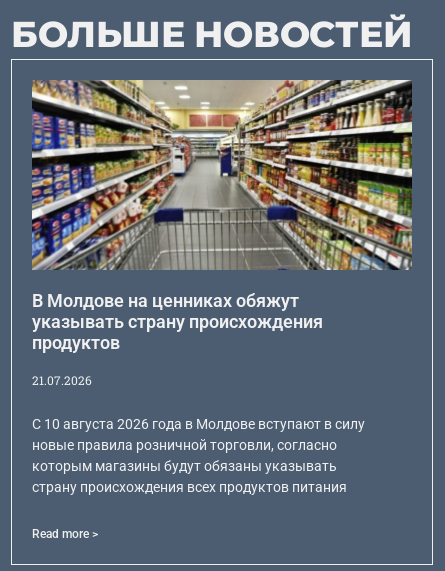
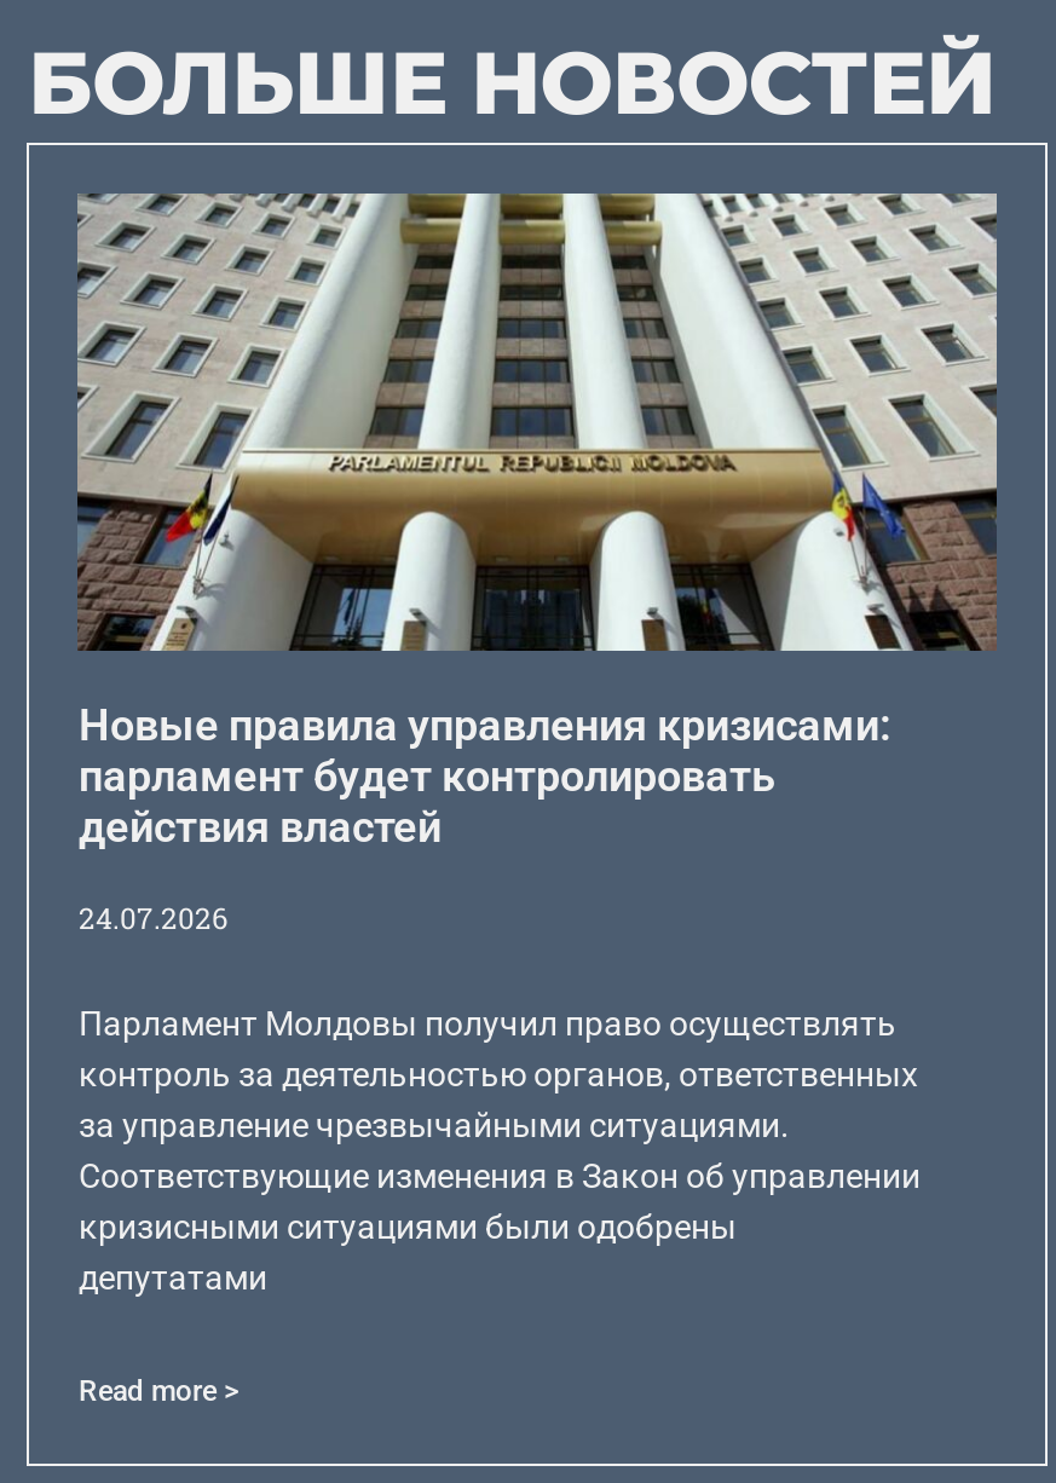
[31,79,413,353] [image] | В Молдове на ценниках обяжут | указывать страну происхождения | продуктов -> [75,192,999,852] [image] | Новые правила управления кризисами: | парламент будет контролировать | действия властей
[32,372,92,388] 21.07.2026 -> [78,898,228,937] 24.07.2026
[32,416,365,495] С 10 августа 2026 года в Молдове вступают в силу | новые правила розничной торговли, согласно | которым магазины будут обязаны указывать | страну происхождения всех продуктов питания -> [78,1005,920,1297] Парламент Молдовы получил право осуществлять | контроль за деятельностью органов, ответственных | за управление чрезвычайными ситуациями. | Соответствующие изменения в Закон об управлении | кризисными ситуациями были одобрены | депутатами

